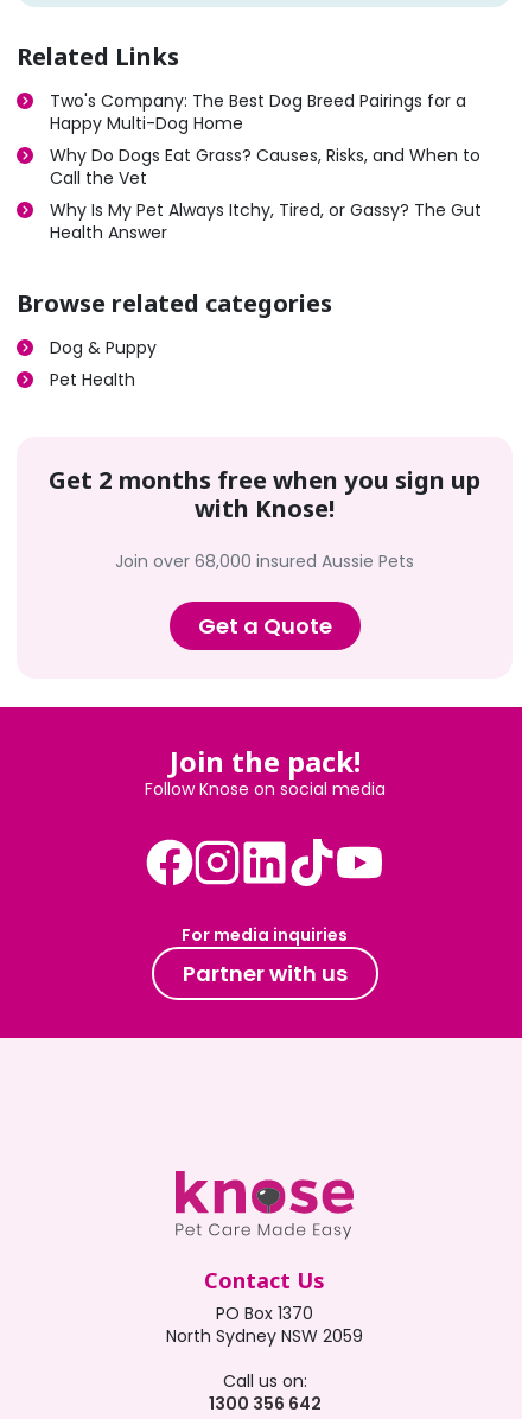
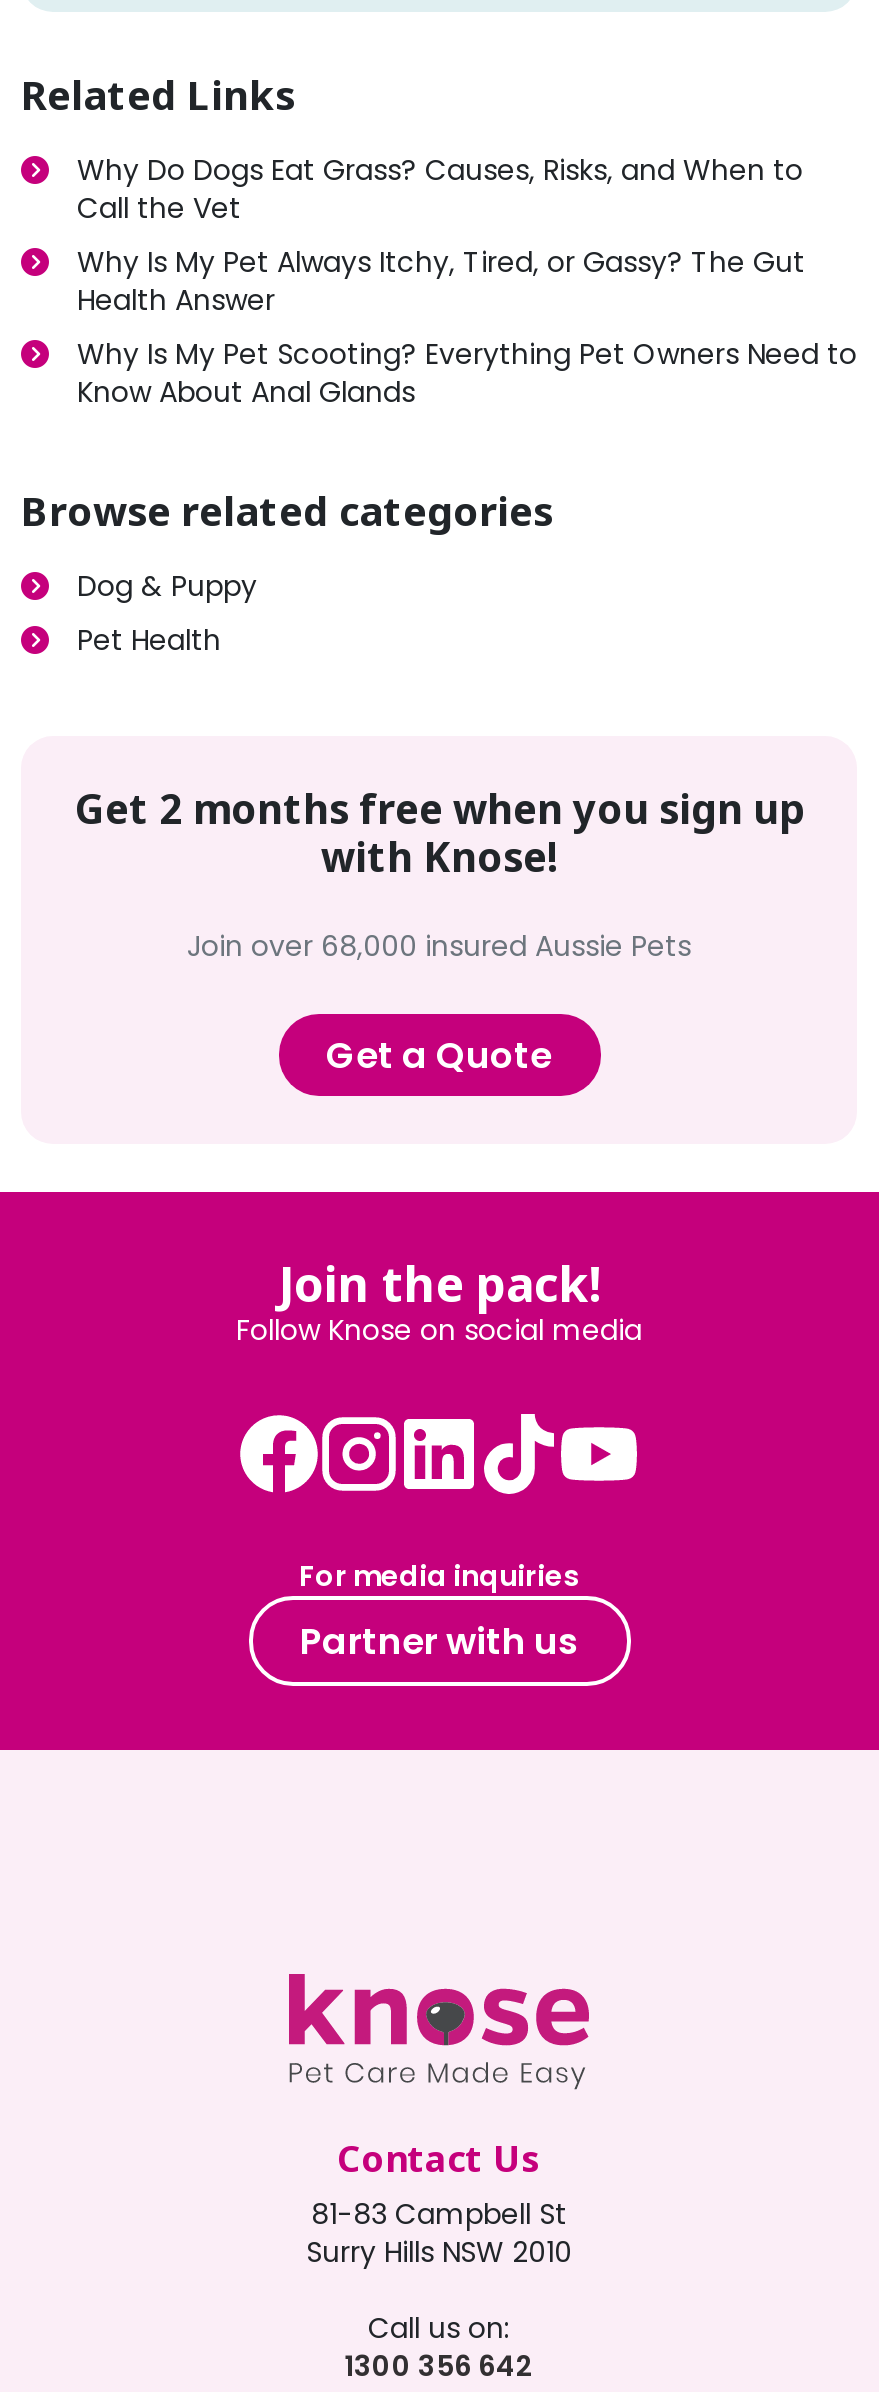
[50,89,466,135] Two's Company: The Best Dog Breed Pairings for a | Happy Multi-Dog Home -> none
moved [50,144,482,244] -> [77,150,805,320]: Why Do Dogs Eat Grass? Causes, Risks, and When to | Call the Vet | Why Is My Pet Always Itchy, Tired, or Gassy? The Gut | Health Answer
none -> [77,334,857,412] Why Is My Pet Scooting? Everything Pet Owners Need to | Know About Anal Glands
[166,1302,363,1348] PO Box 1370 | North Sydney NSW 2059 -> [306,2194,572,2272] 81-83 Campbell St | Surry Hills NSW 2010

